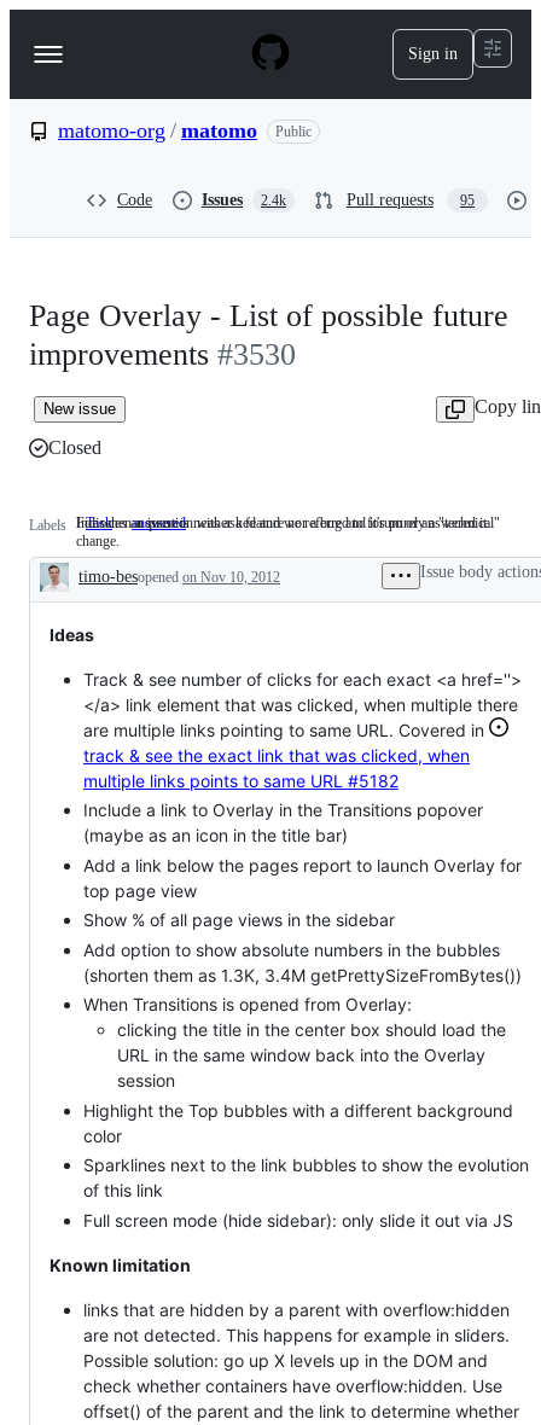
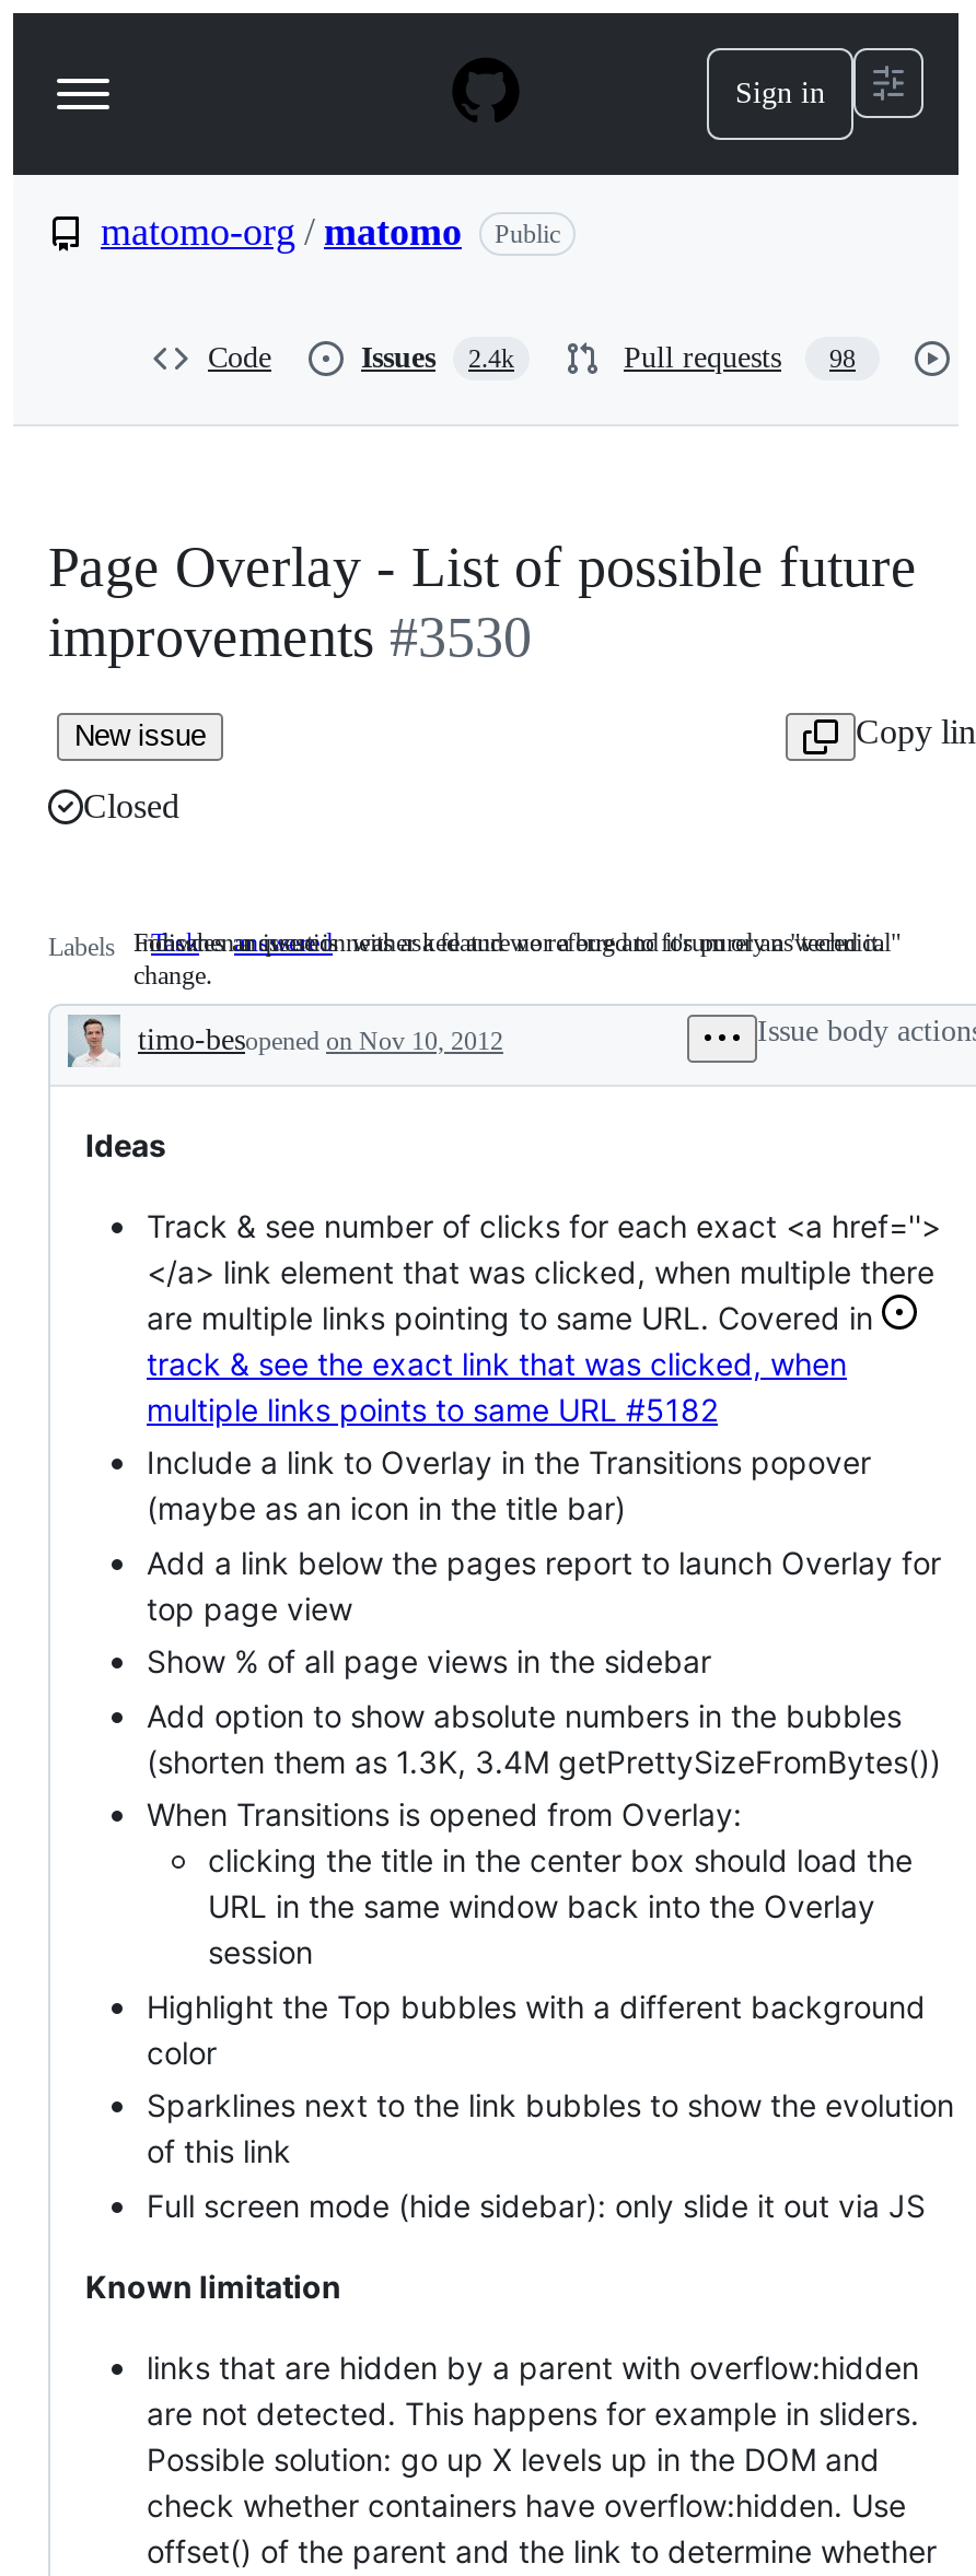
[347,191,475,209] Pull requests 95 -> [624,341,856,374] Pull requests 98

